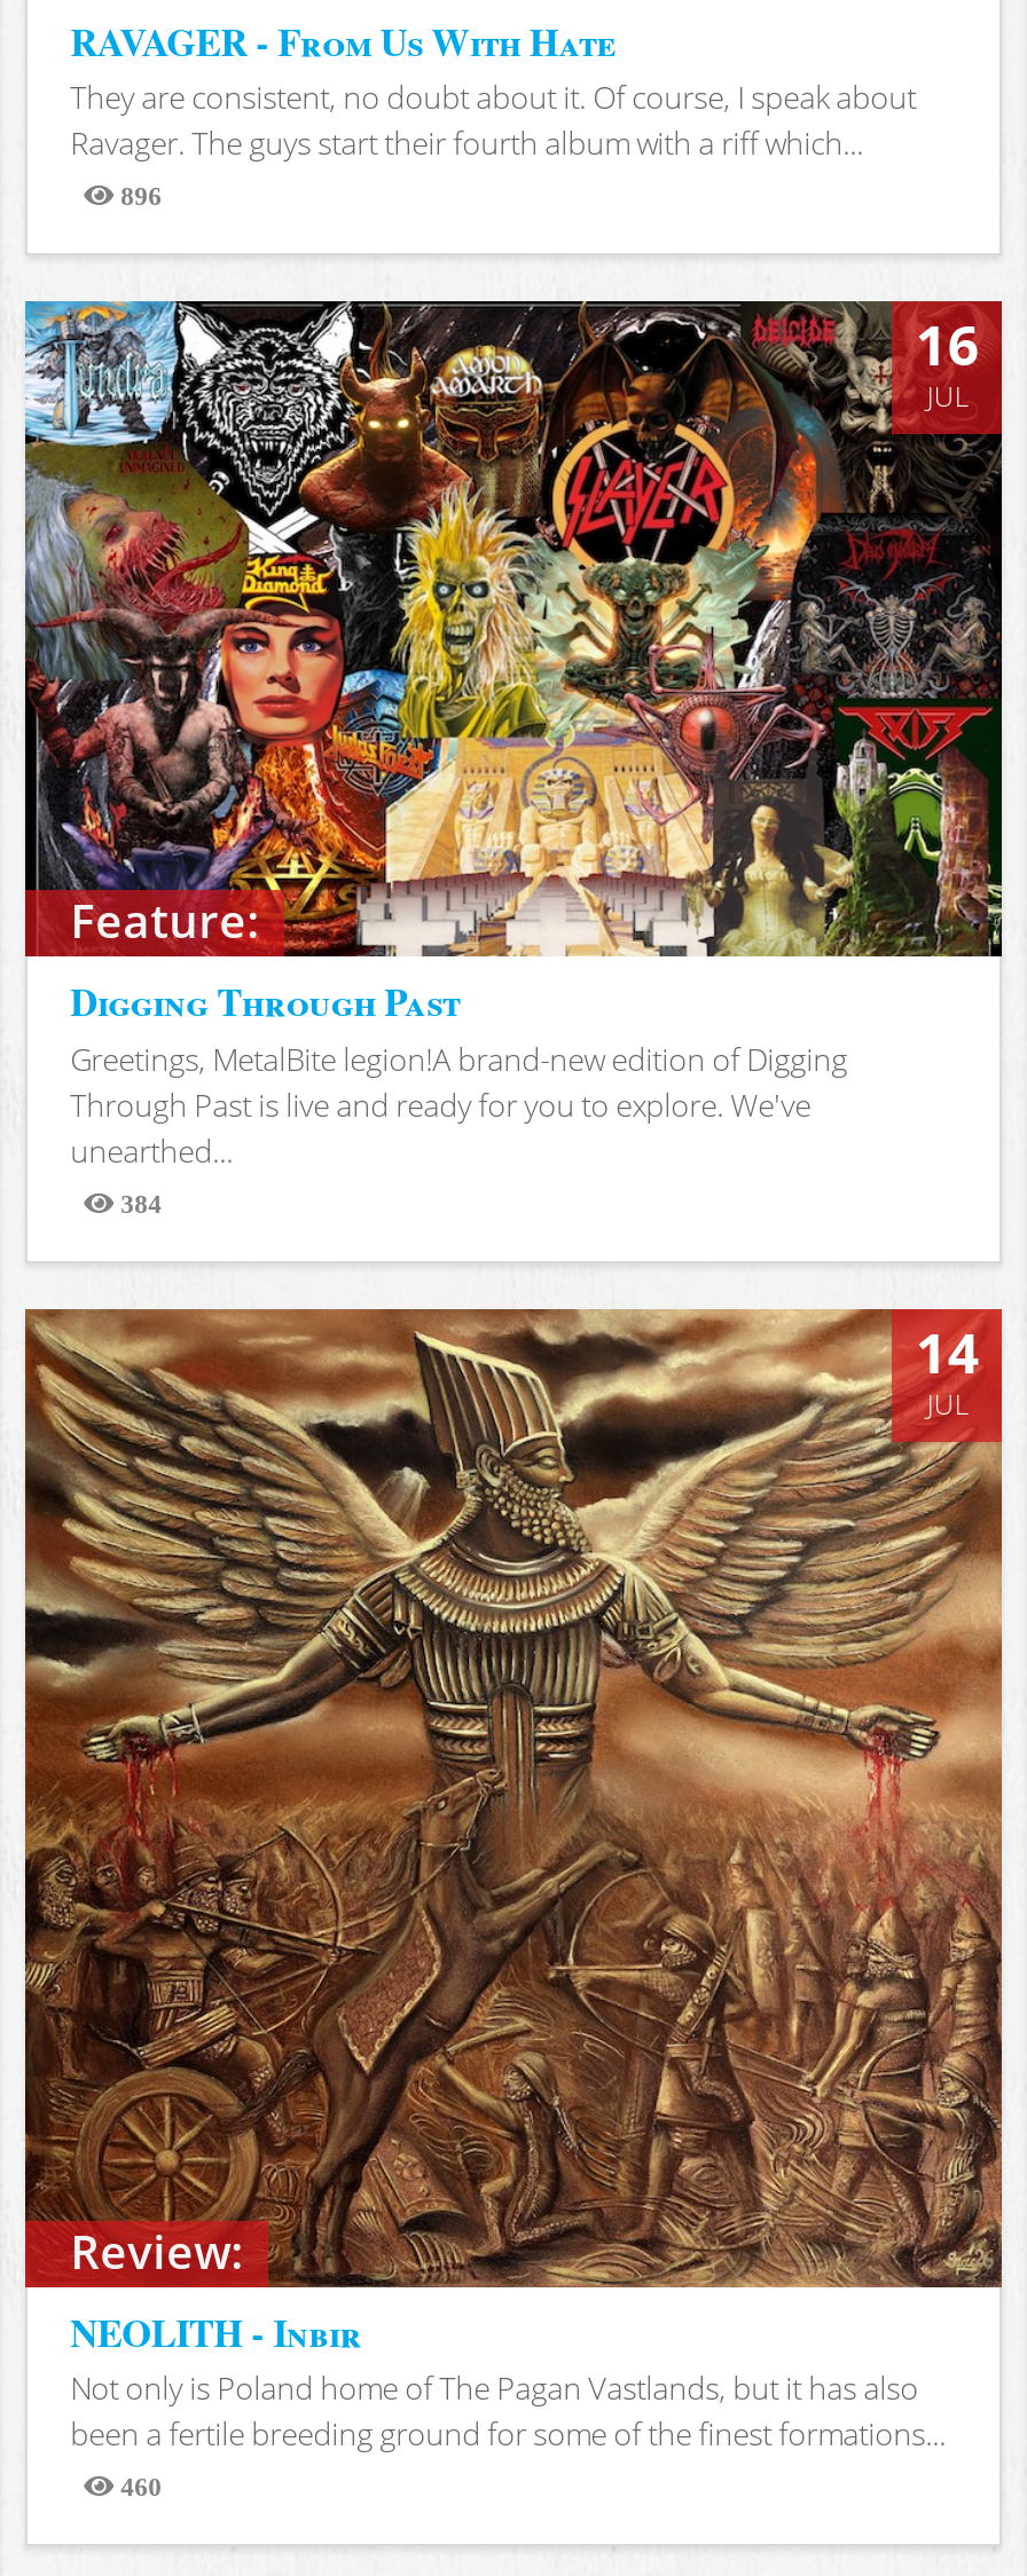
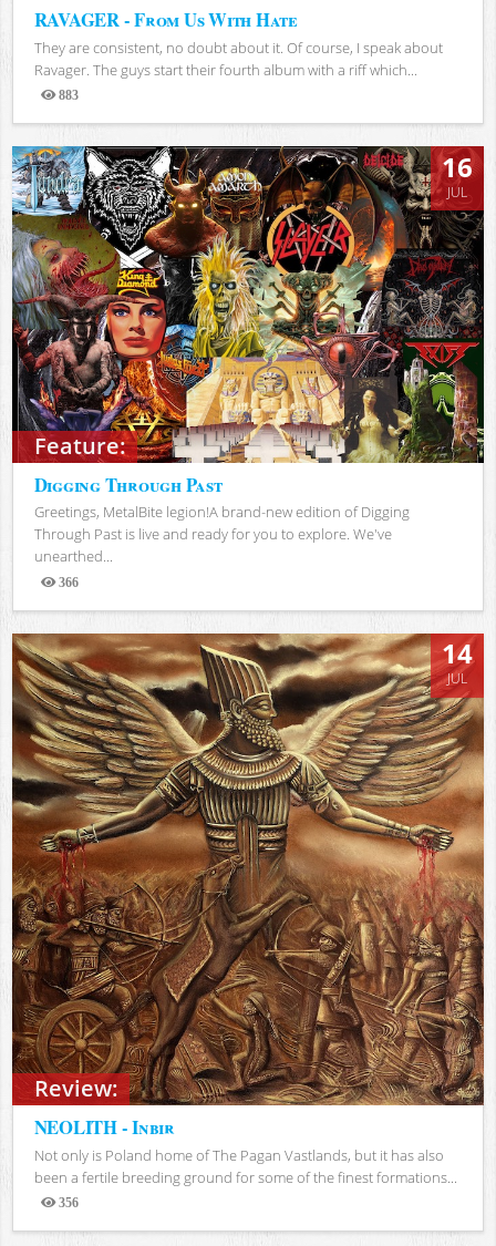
[114,182,162,207] 896 -> [55,88,78,101] 883
[114,1190,162,1215] 384 -> [55,576,78,588] 366
[114,2473,162,2498] 460 -> [55,1196,78,1208] 356

